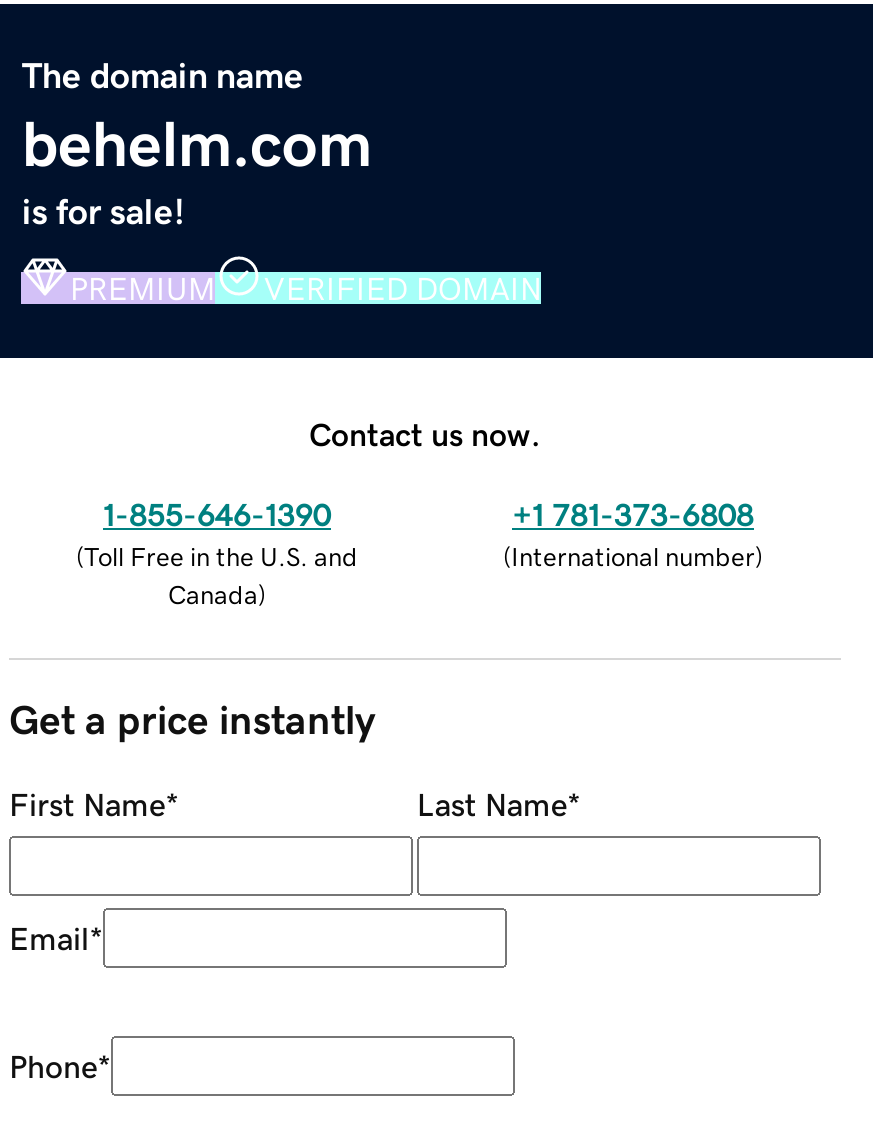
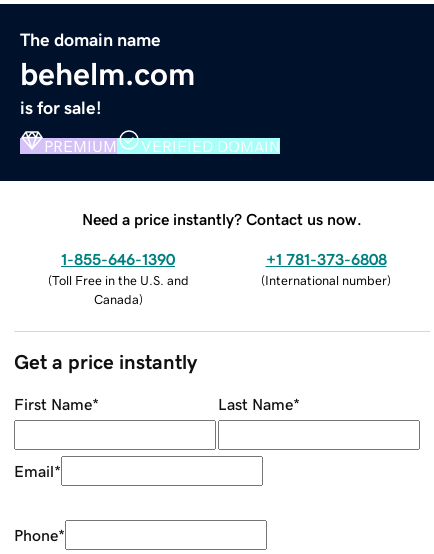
[309,417,541,449] Contact us now. -> [82,211,362,227] Need a price instantly? Contact us now.

